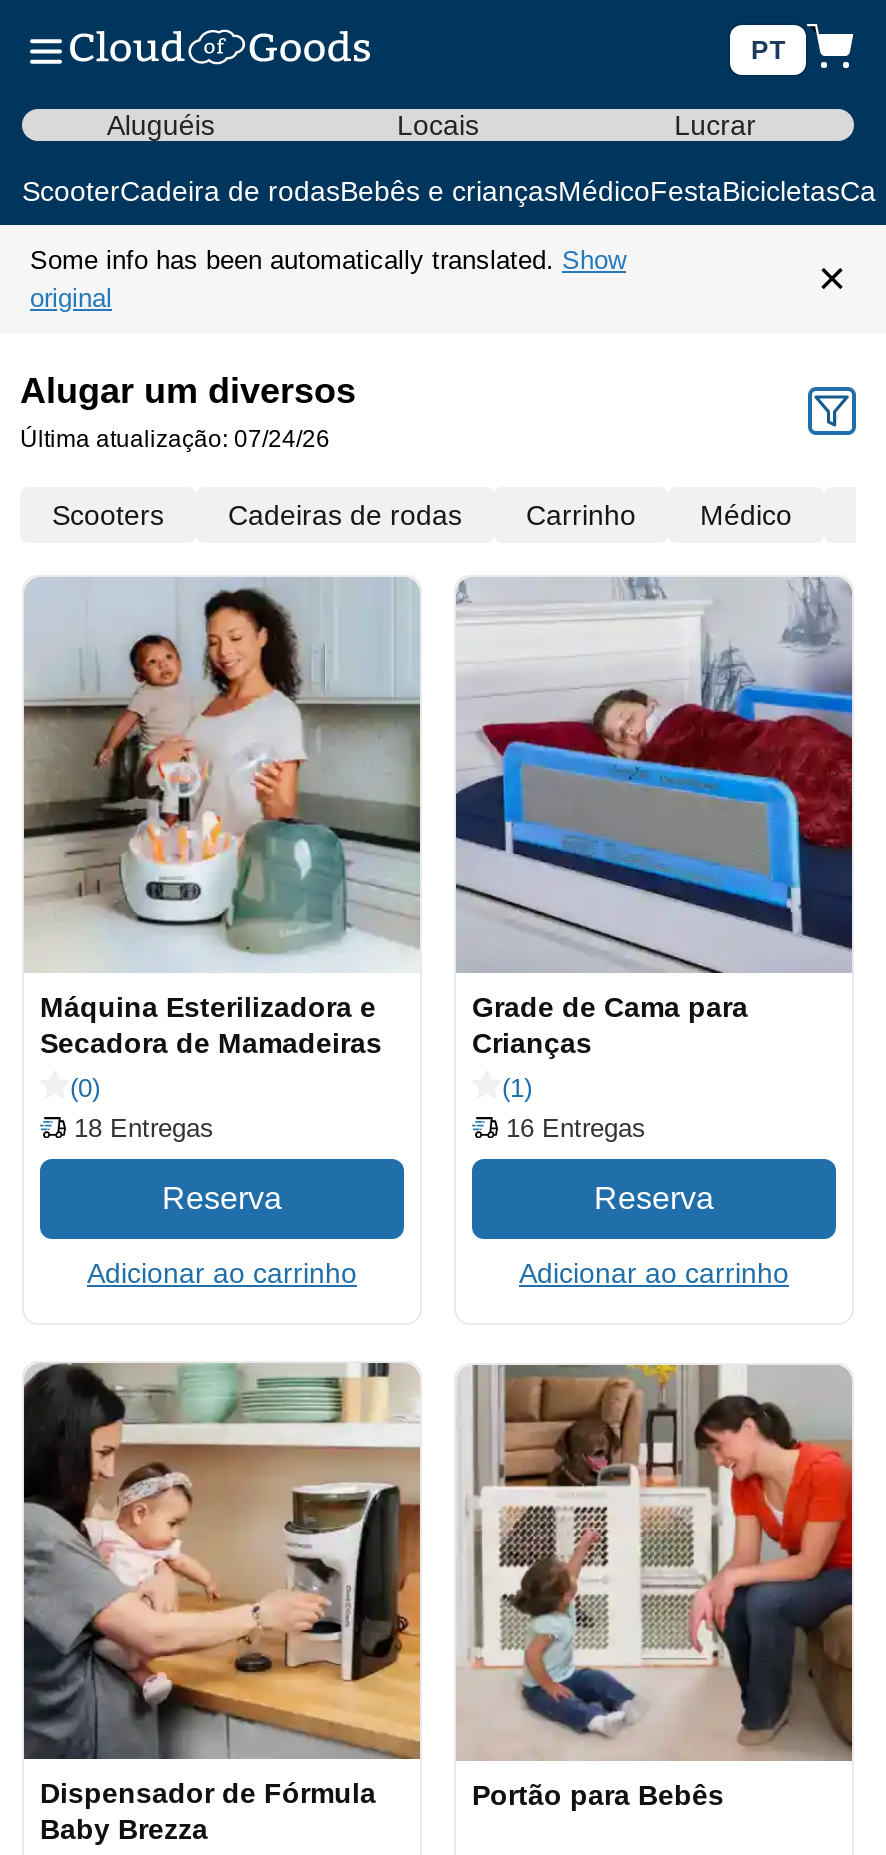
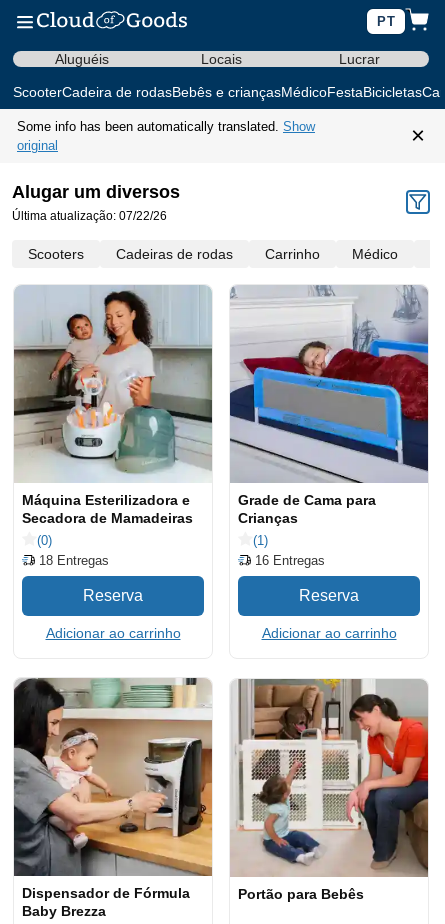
[20,425,330,453] Última atualização: 07/24/26 -> [12,209,167,223] Última atualização: 07/22/26

